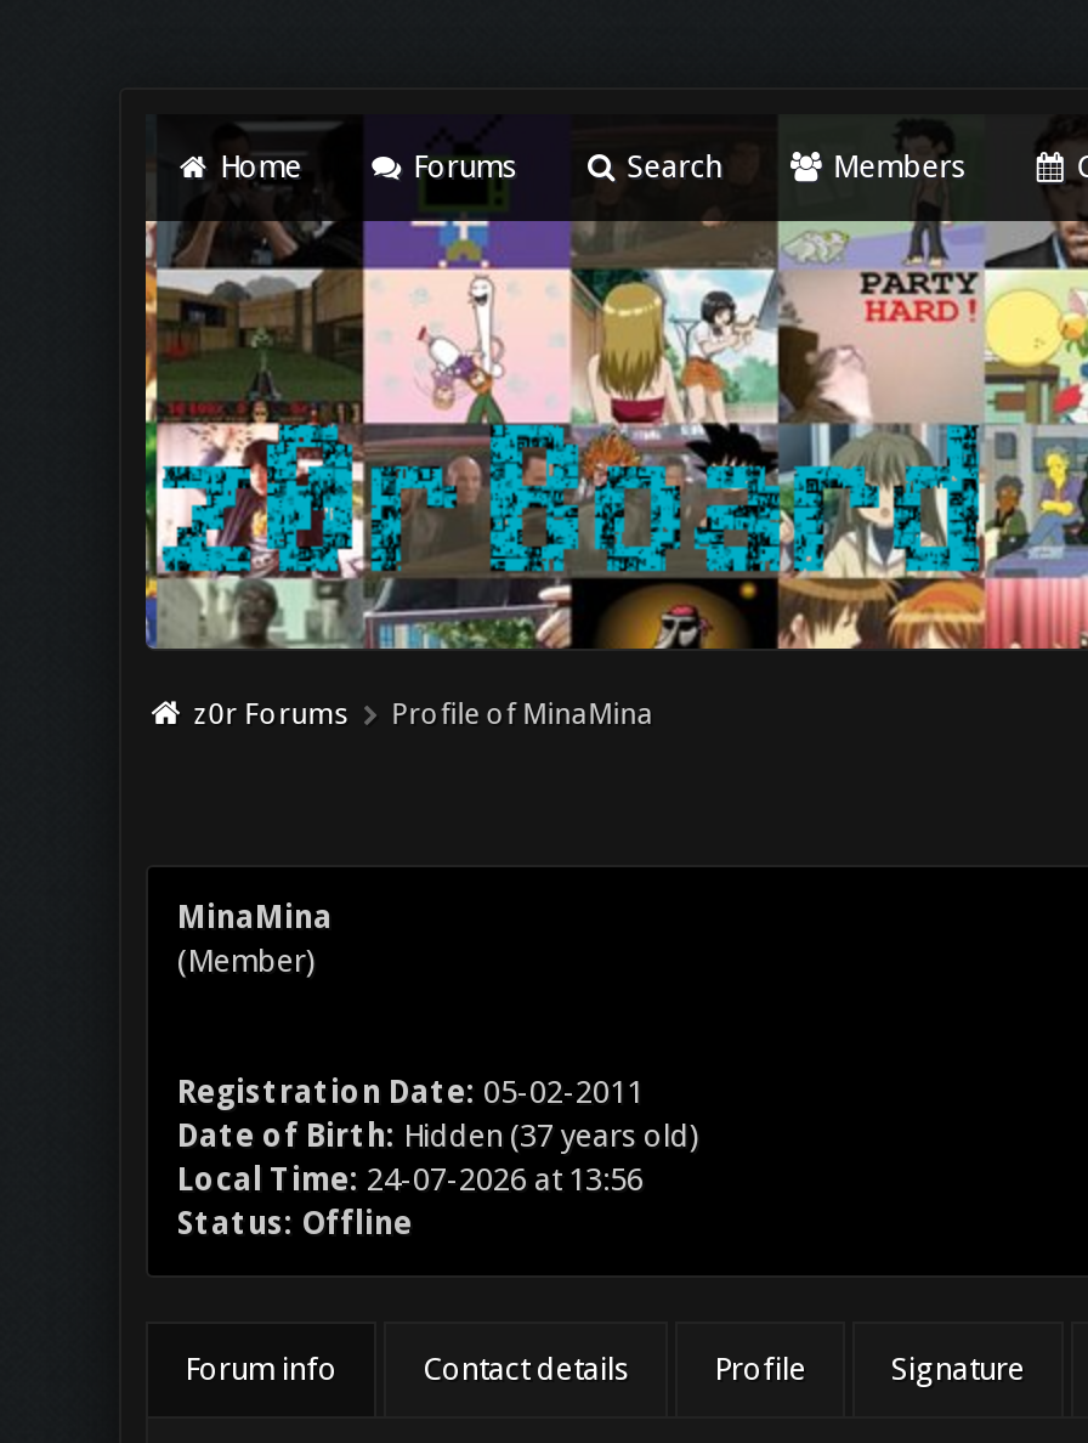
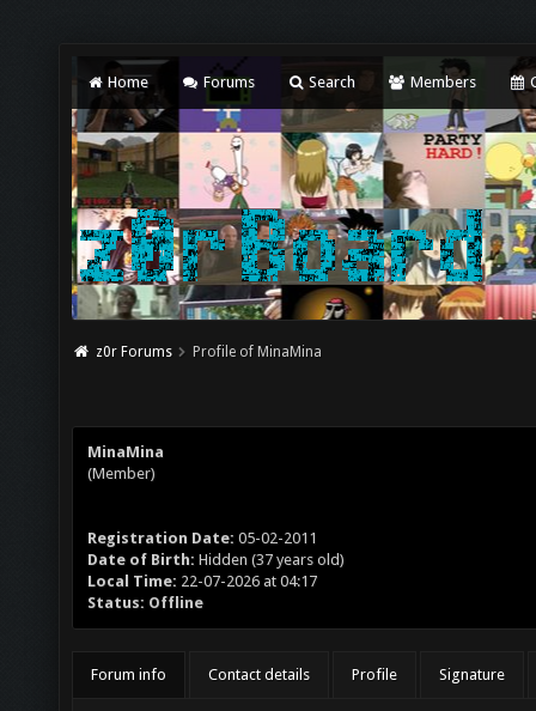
[177,1161,644,1198] Local Time: 24-07-2026 at 13:56 -> [87,572,317,590] Local Time: 22-07-2026 at 04:17

